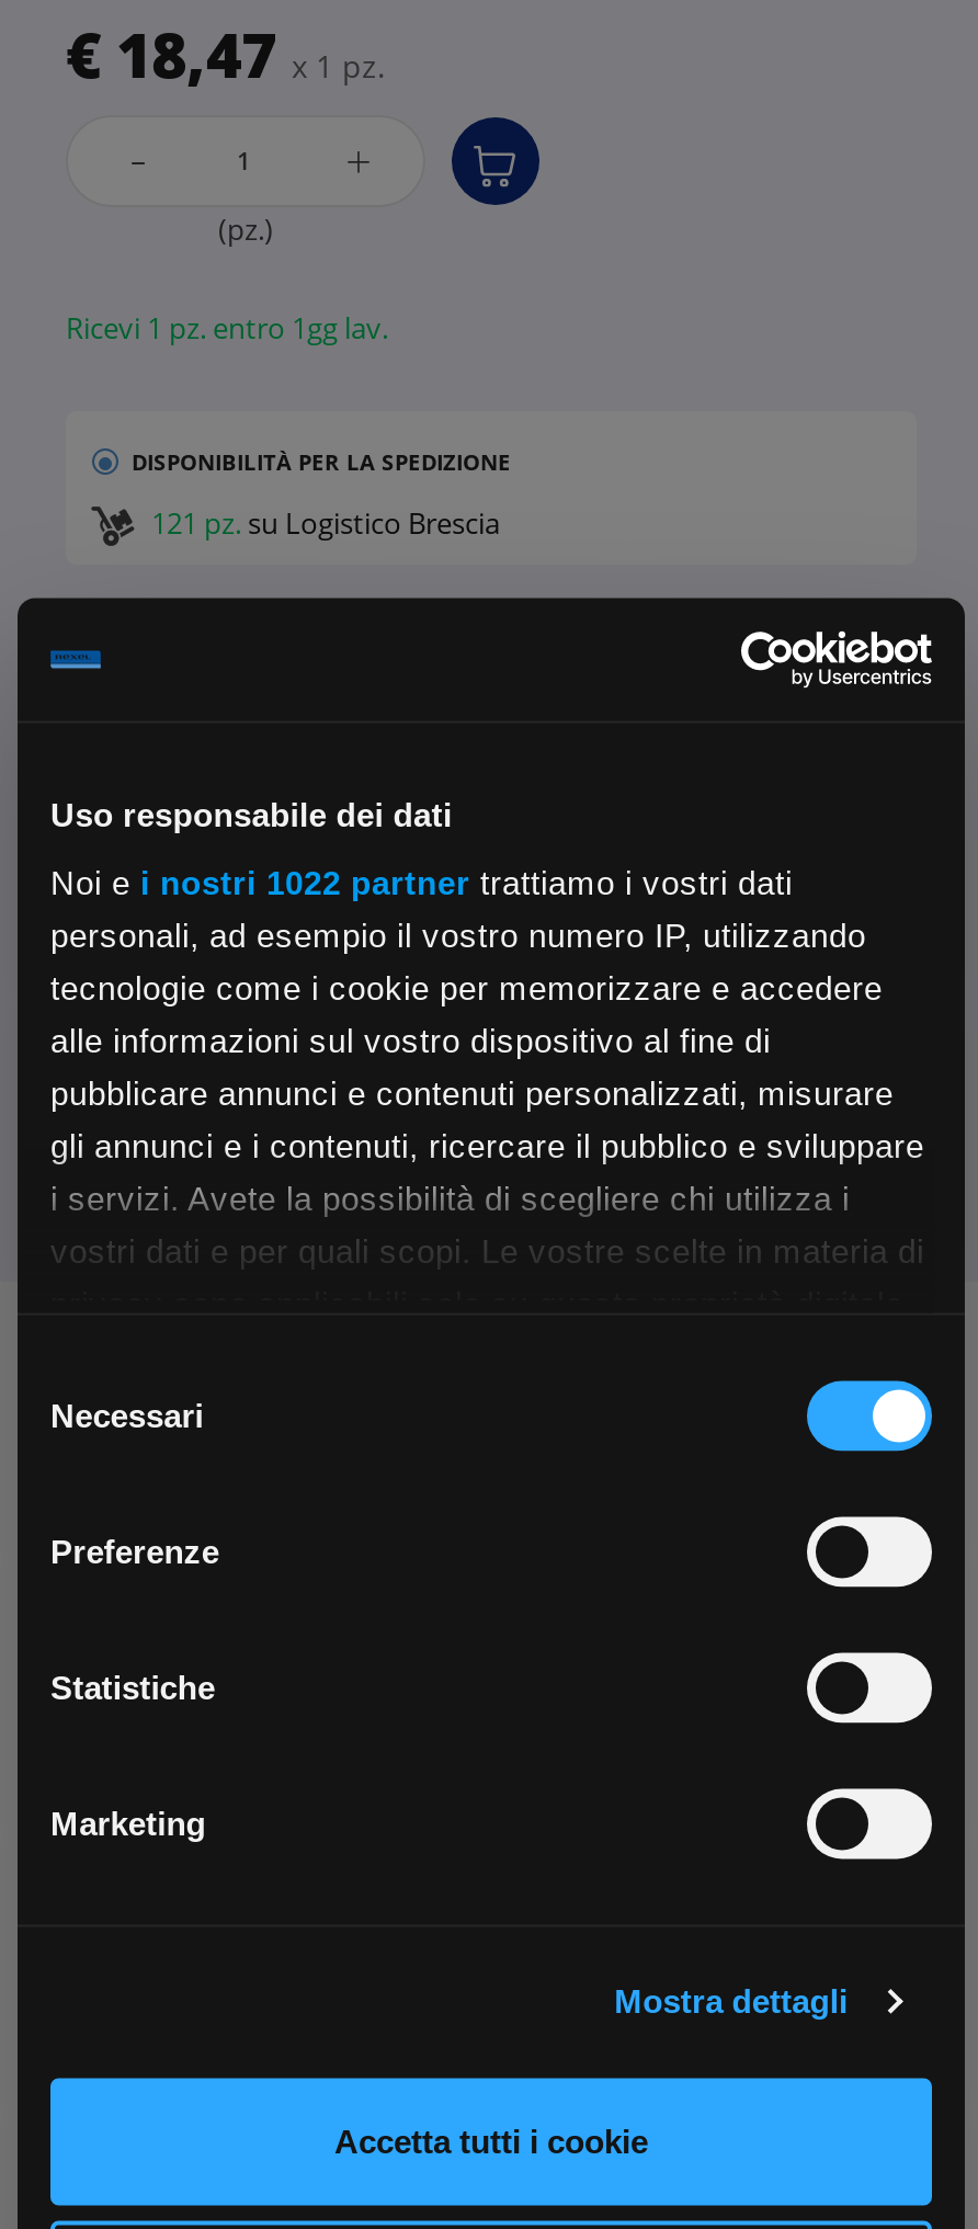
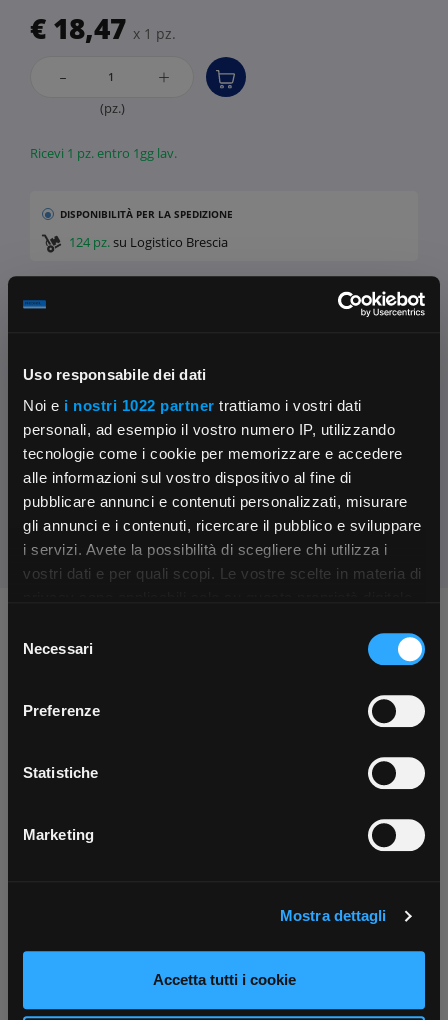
[151,503,500,542] 121 pz. su Logistico Brescia -> [69,233,228,251] 124 pz. su Logistico Brescia

